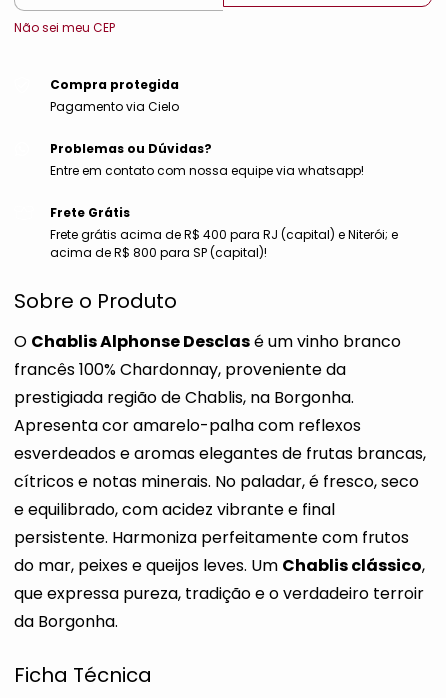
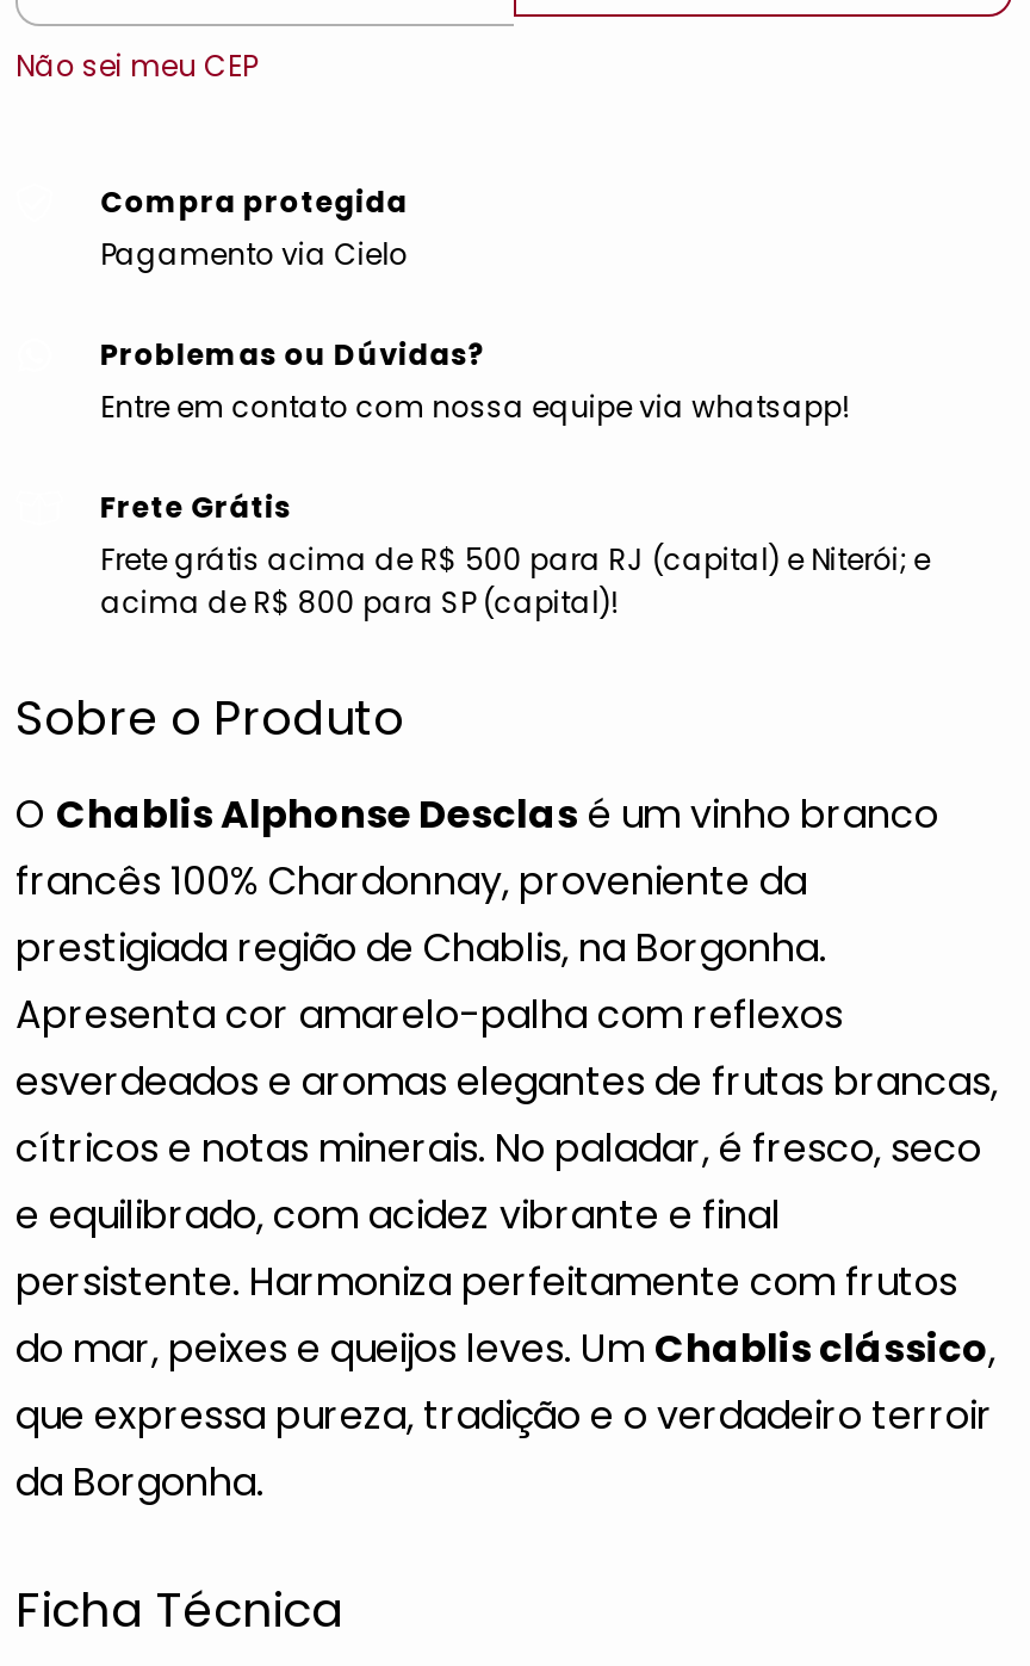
[50,226,398,243] Frete grátis acima de R$ 400 para RJ (capital) e Niterói; e -> [101,538,930,579] Frete grátis acima de R$ 500 para RJ (capital) e Niterói; e

